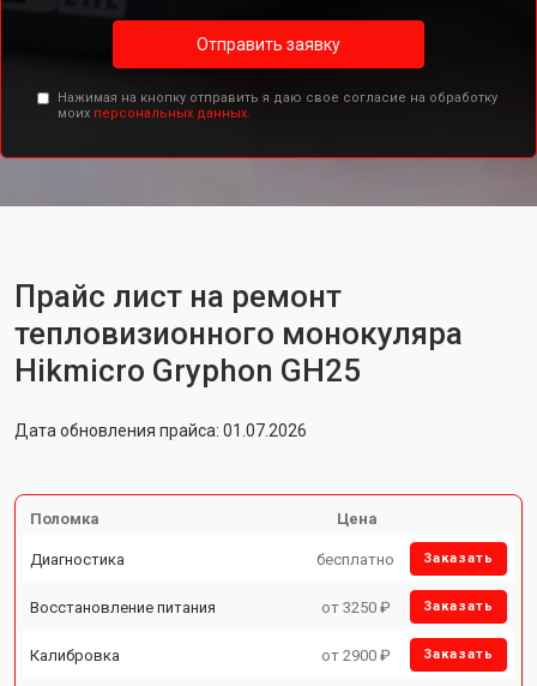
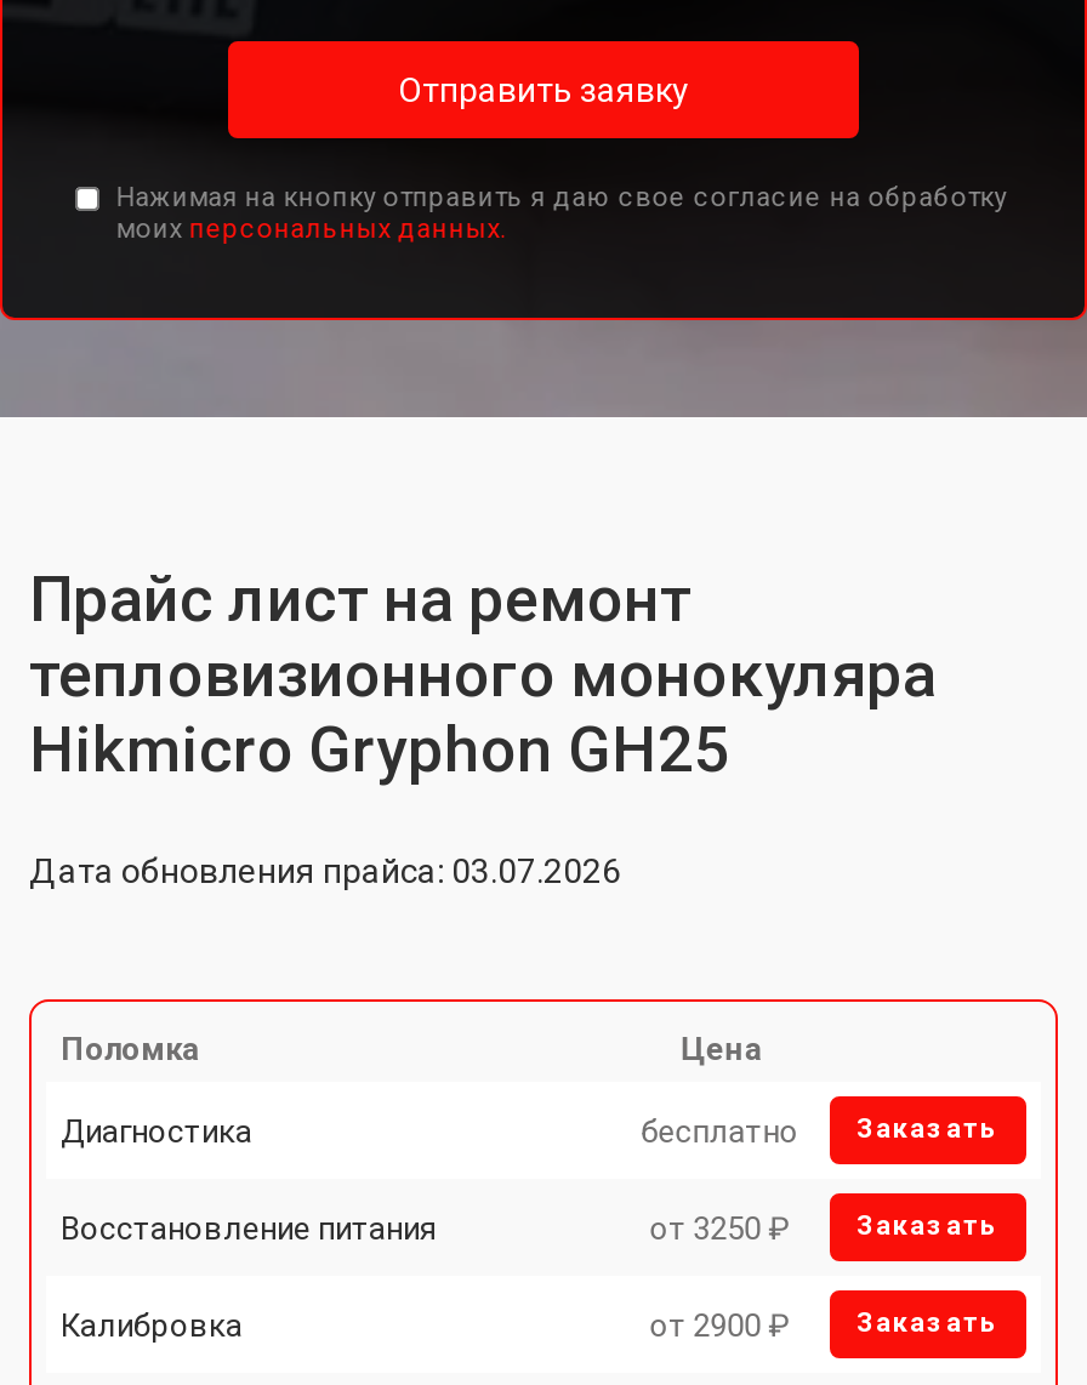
[14,421,307,440] Дата обновления прайса: 01.07.2026 -> [29,851,621,890] Дата обновления прайса: 03.07.2026

